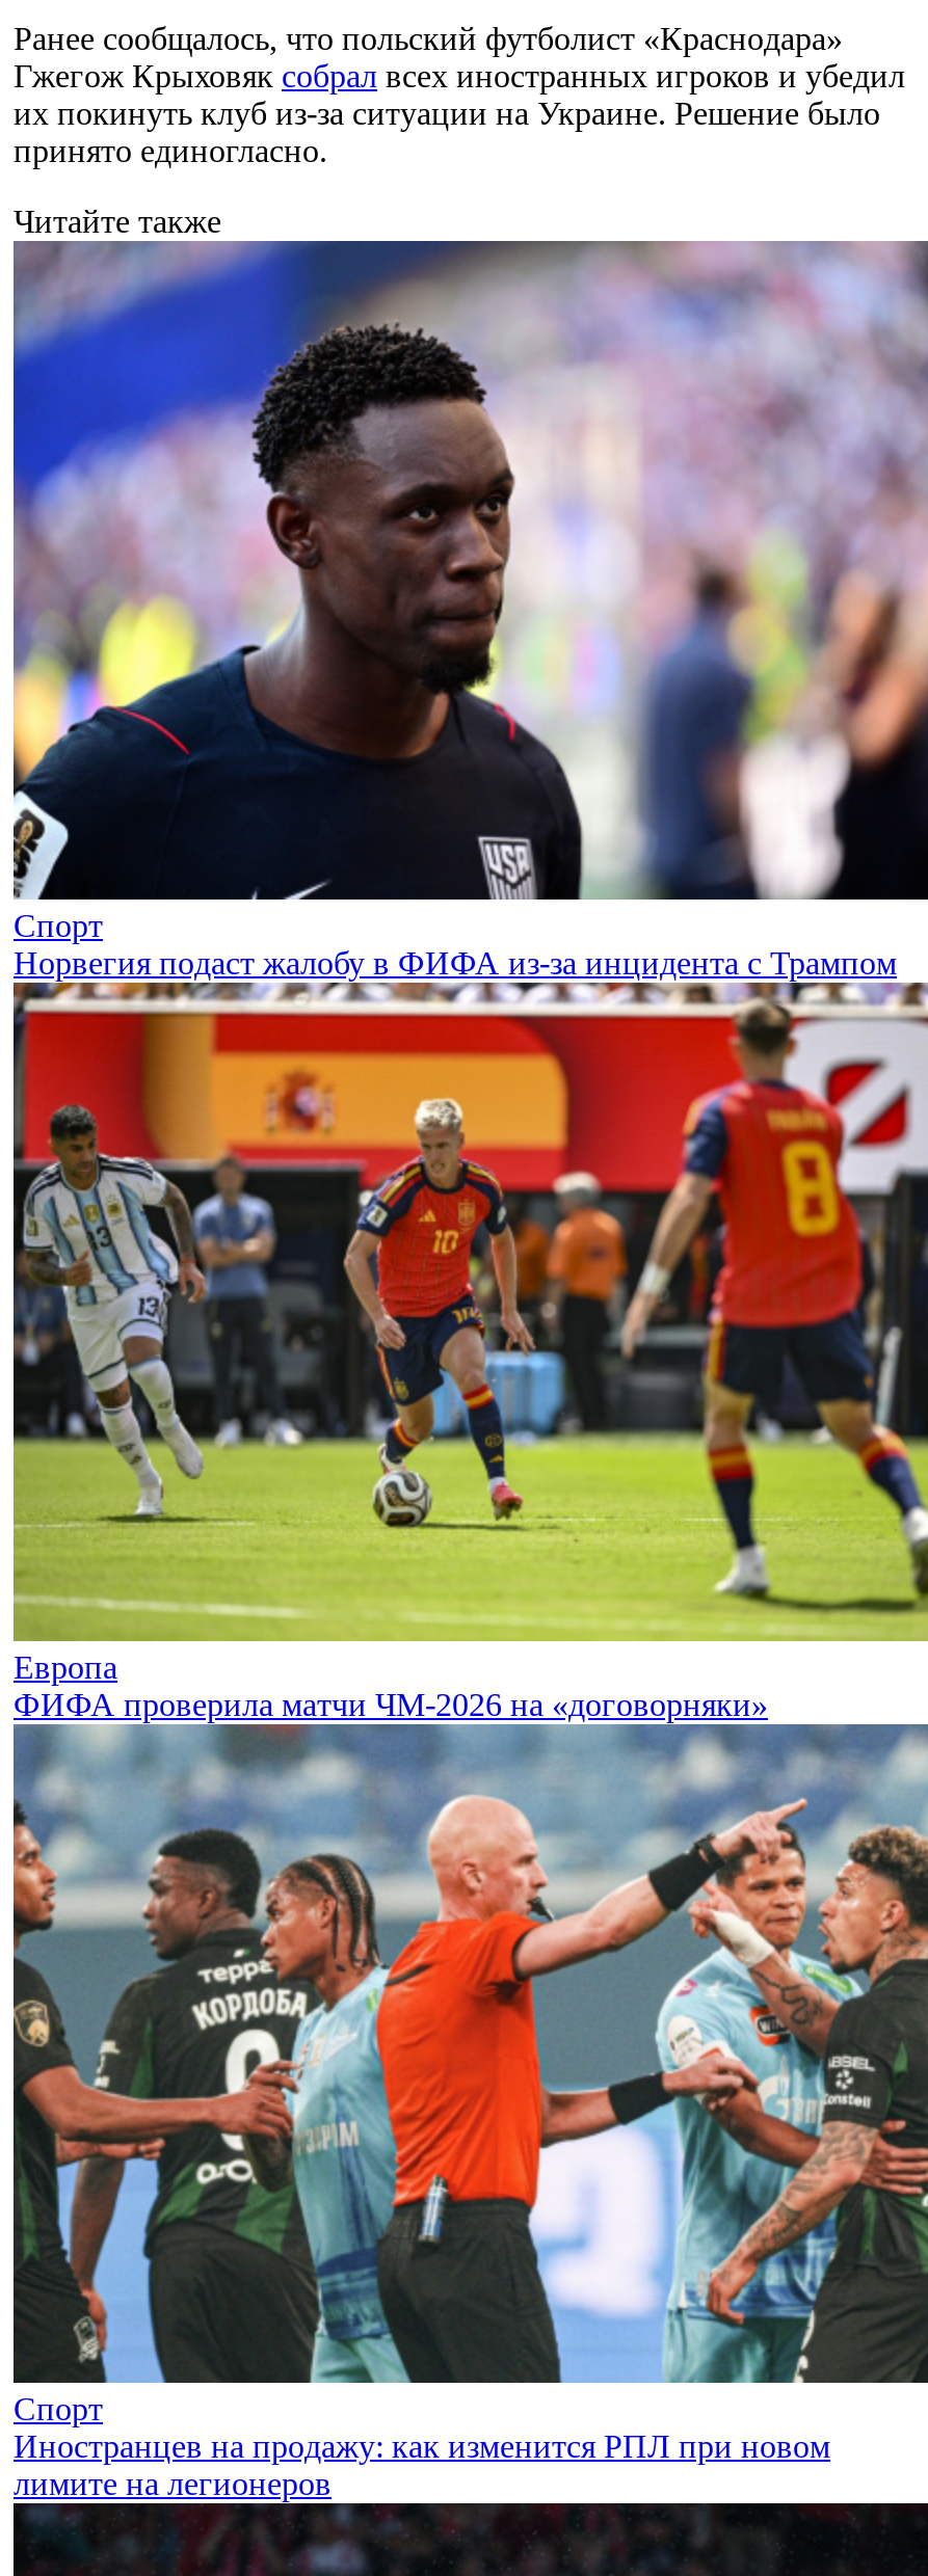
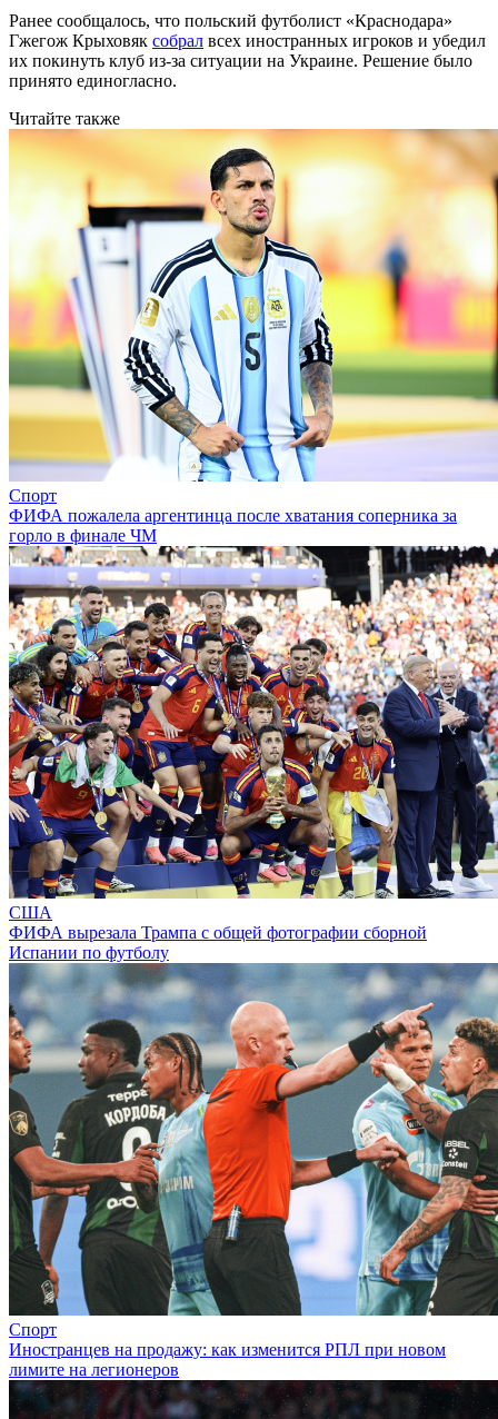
[11,239,922,980] [image] | Норвегия подаст жалобу в ФИФА из-за инцидента с Трампом -> [8,128,495,545] [image] | ФИФА пожалела аргентинца после хватания соперника за | горло в финале ЧМ
[11,995,922,1722] [image] | Европа | ФИФА проверила матчи ЧМ-2026 на «договорняки» -> [8,573,495,962] [image] | США | ФИФА вырезала Трампа с общей фотографии сборной | Испании по футболу

